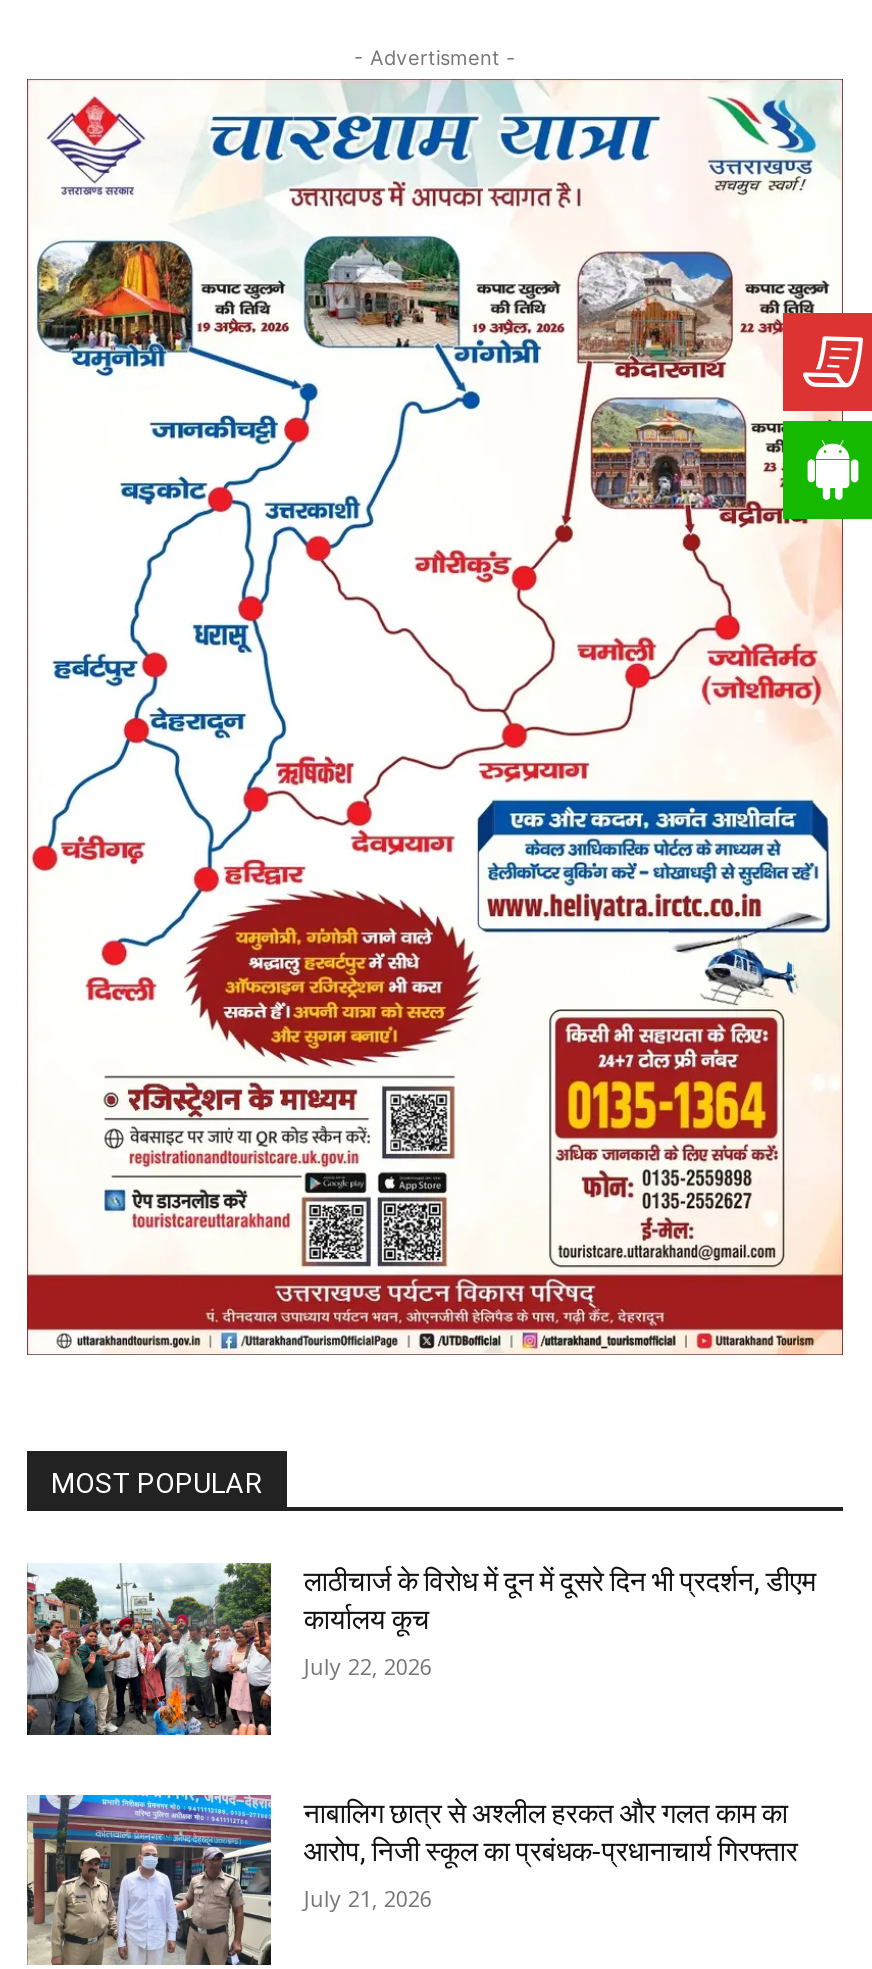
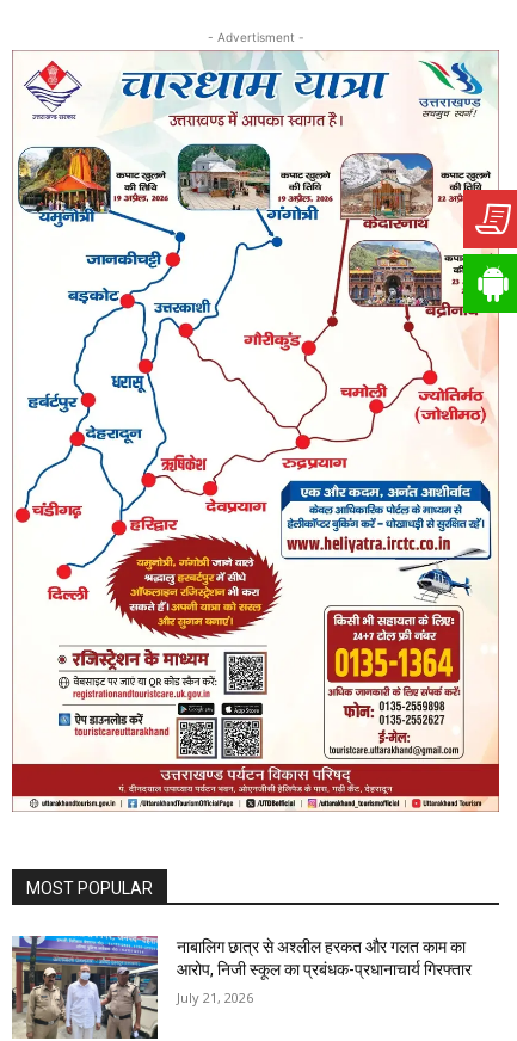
[27,1561,816,1735] [image] | लाठीचार्ज के विरोध में दून में दूसरे दिन भी प्रदर्शन, डीएम | कार्यालय कूच | July 22, 2026 -> none

